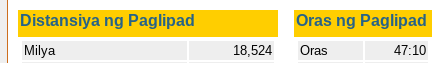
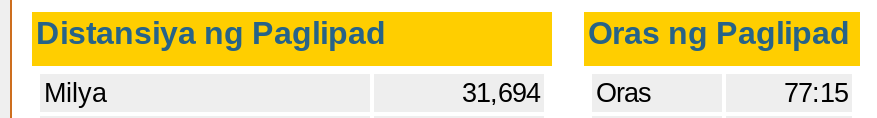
[233,43,328,58] 18,524 Oras -> [462,78,652,108] 31,694 Oras
[386,43,426,58] 47:10 -> [768,78,848,108] 77:15

